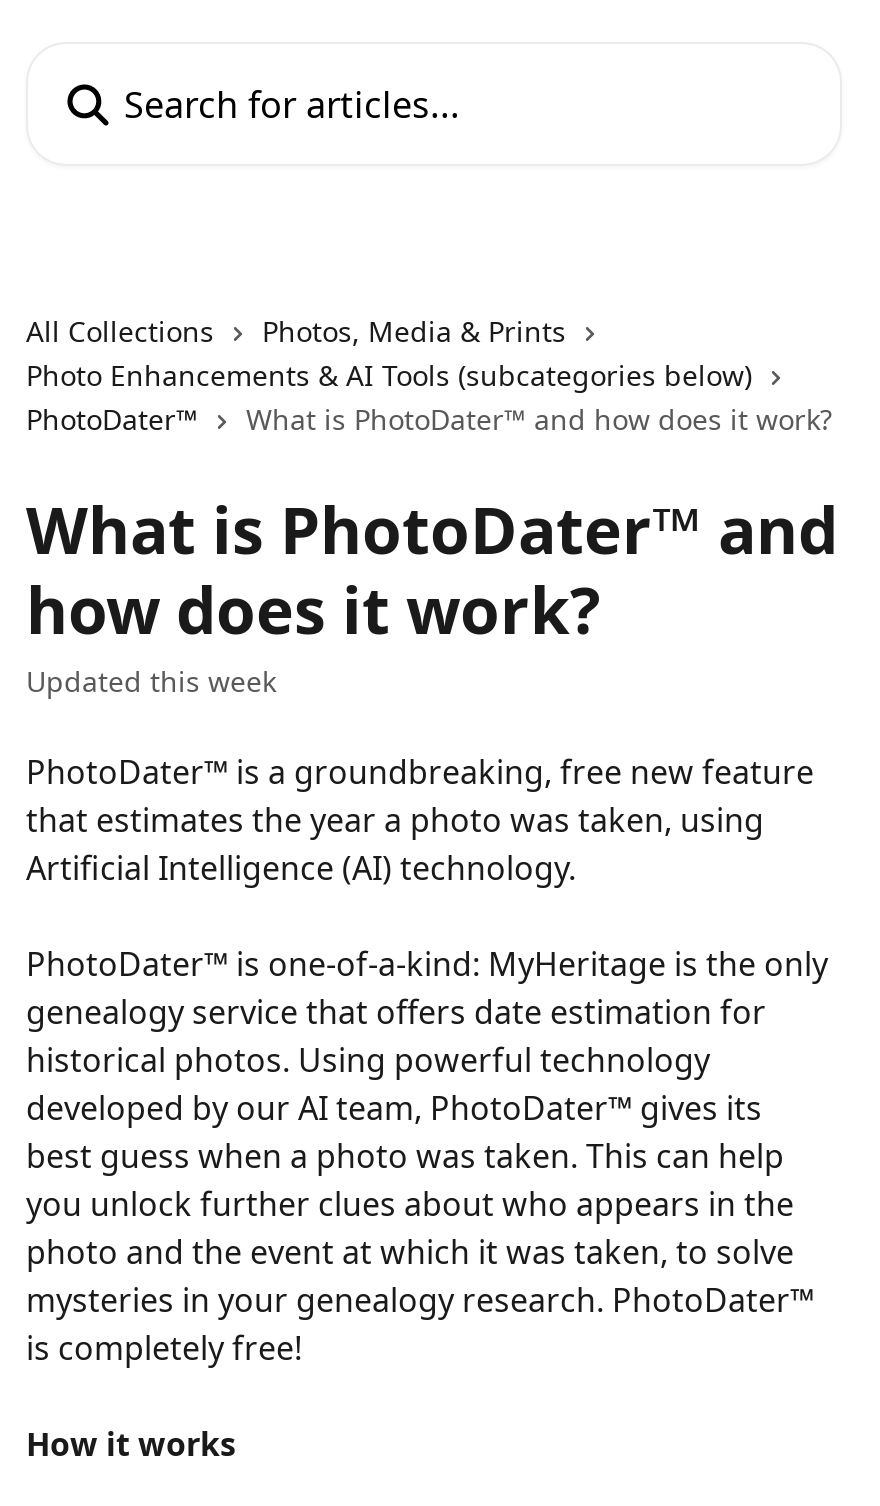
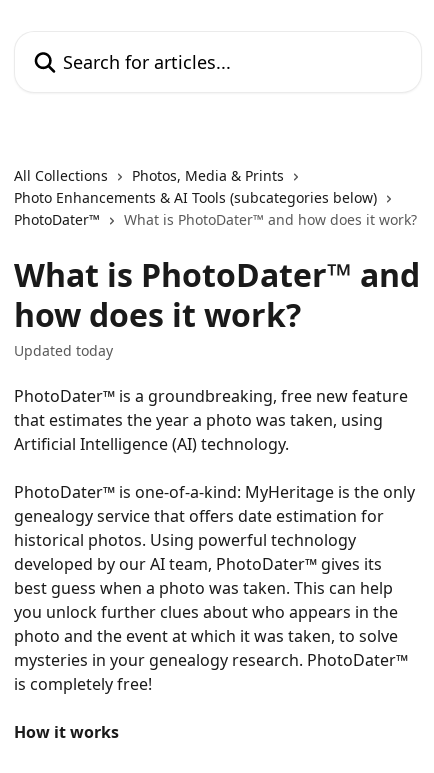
[26,662,276,700] Updated this week -> [14,341,113,360] Updated today

